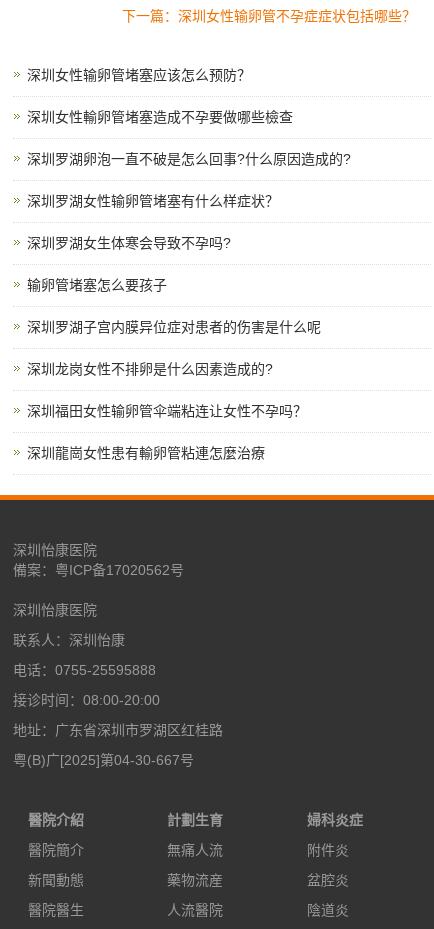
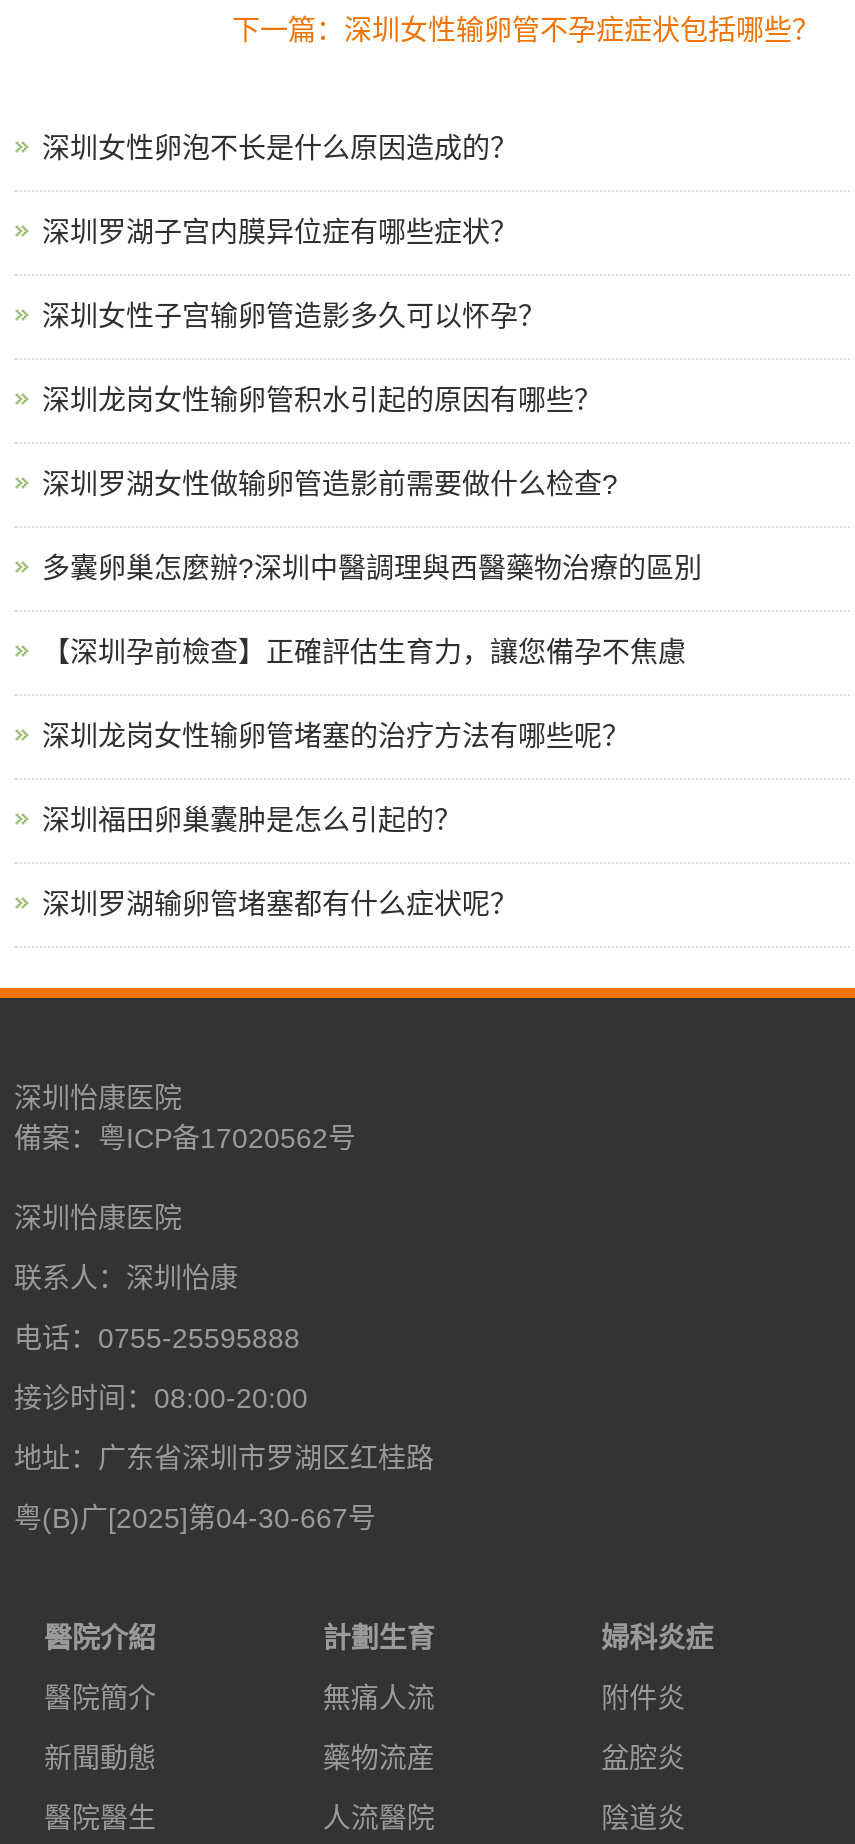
[27,67,251,83] 深圳女性输卵管堵塞应该怎么预防？ -> [42,132,518,164] 深圳女性卵泡不长是什么原因造成的？
[27,109,293,125] 深圳女性輸卵管堵塞造成不孕要做哪些檢查 -> [42,216,518,248] 深圳罗湖子宫内膜异位症有哪些症状？
[27,151,351,167] 深圳罗湖卵泡一直不破是怎么回事?什么原因造成的? -> [42,300,546,332] 深圳女性子宫输卵管造影多久可以怀孕？
[27,193,279,209] 深圳罗湖女性输卵管堵塞有什么样症状？ -> [42,384,602,416] 深圳龙岗女性输卵管积水引起的原因有哪些？
[27,235,231,251] 深圳罗湖女生体寒会导致不孕吗? -> [42,468,618,500] 深圳罗湖女性做输卵管造影前需要做什么检查?
[27,277,167,293] 输卵管堵塞怎么要孩子 -> [42,552,702,584] 多囊卵巢怎麼辦?深圳中醫調理與西醫藥物治療的區別
[27,319,321,335] 深圳罗湖子宫内膜异位症对患者的伤害是什么呢 -> [42,636,686,668] 【深圳孕前檢查】正確評估生育力，讓您備孕不焦慮
[27,361,273,377] 深圳龙岗女性不排卵是什么因素造成的? -> [42,720,630,752] 深圳龙岗女性输卵管堵塞的治疗方法有哪些呢？
[27,403,307,419] 深圳福田女性输卵管伞端粘连让女性不孕吗？ -> [42,804,462,836] 深圳福田卵巢囊肿是怎么引起的？
[27,445,265,461] 深圳龍崗女性患有輸卵管粘連怎麼治療 -> [42,888,518,920] 深圳罗湖输卵管堵塞都有什么症状呢？

